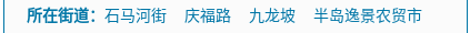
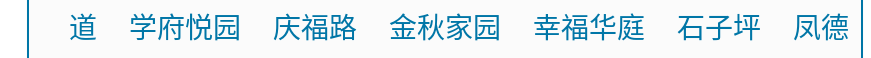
[27,7,167,24] 所在街道：石马河街 -> [69,12,241,44] 道 | 学府悦园
[249,7,422,24] 九龙坡 | 半岛逸景农贸市 -> [389,12,849,44] 金秋家园 | 幸福华庭 | 石子坪 | 凤德

